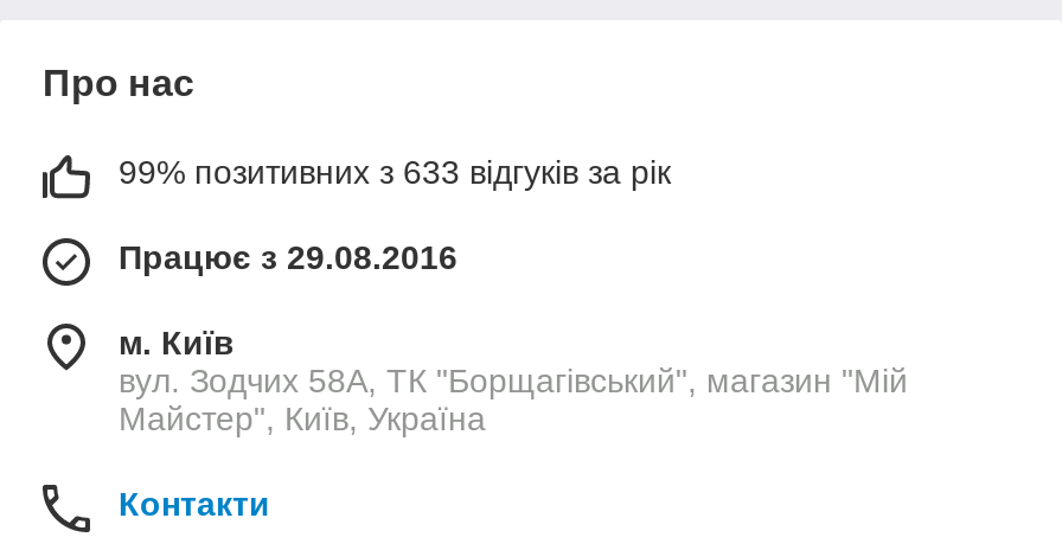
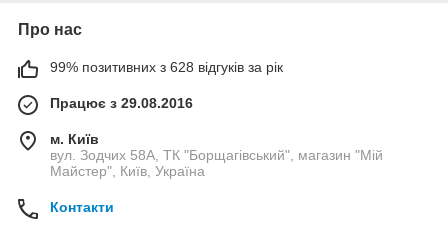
[119,153,671,191] 99% позитивних з 633 відгуків за рік -> [50,59,283,75] 99% позитивних з 628 відгуків за рік

